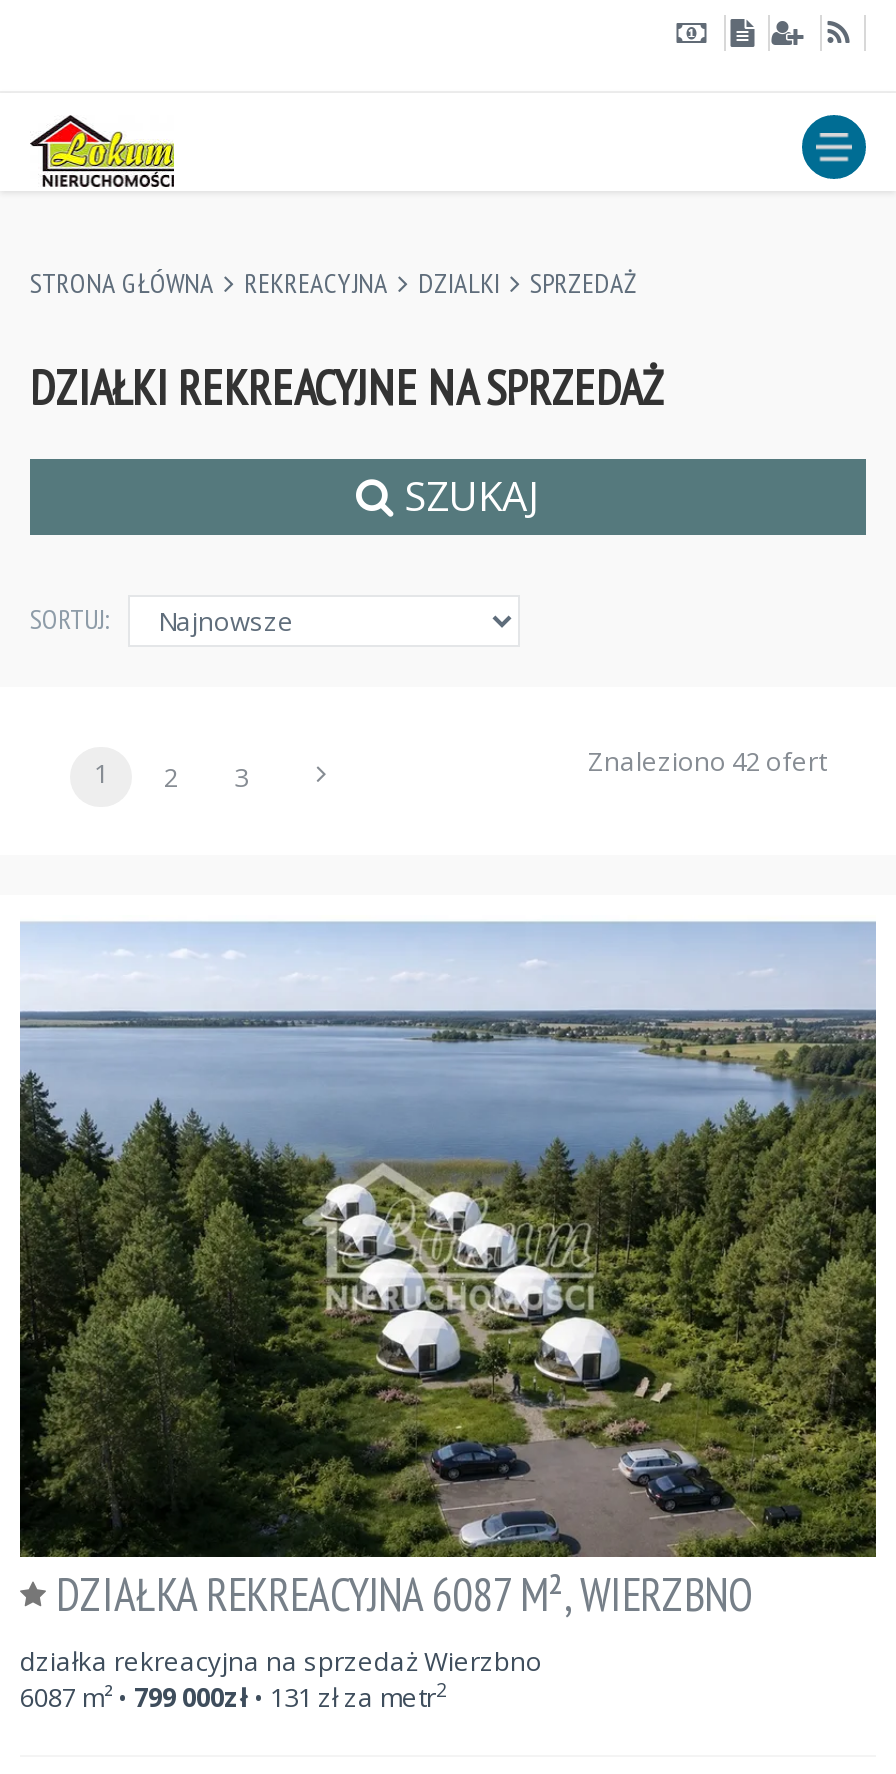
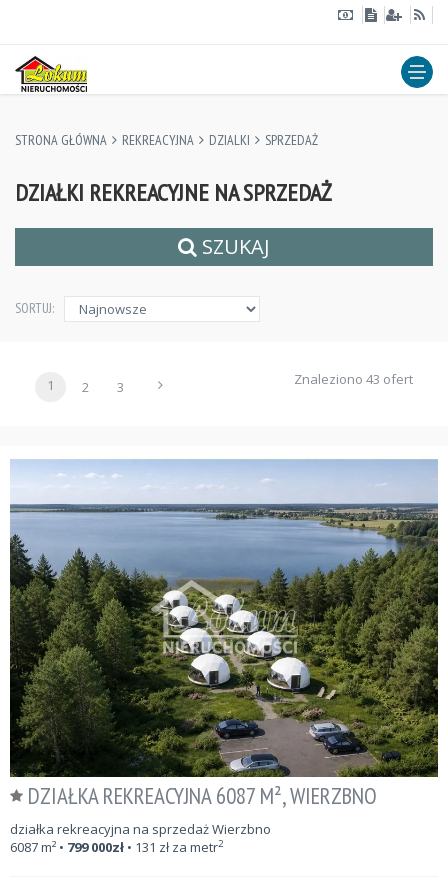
[588,744,826,780] Znaleziono 42 ofert -> [294,370,413,388] Znaleziono 43 ofert

